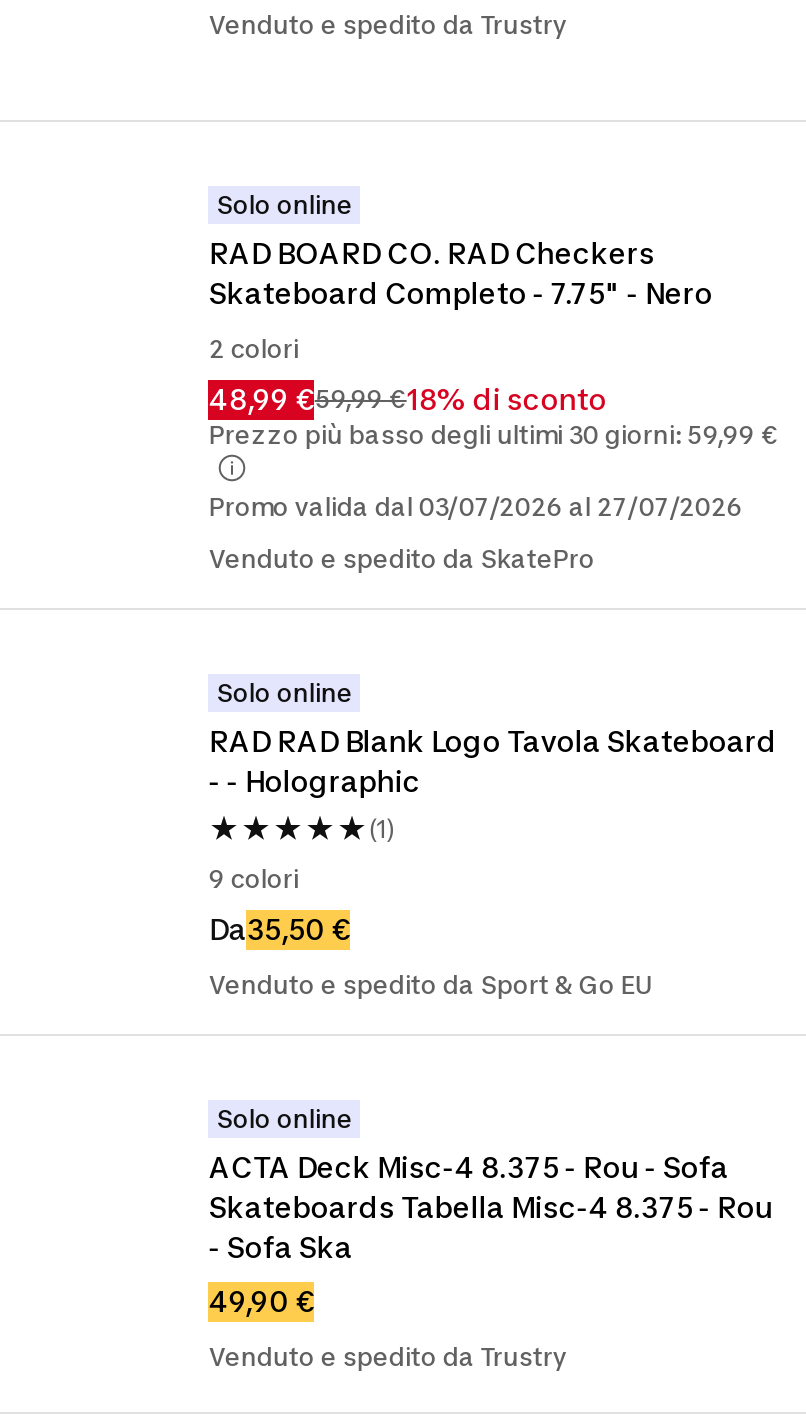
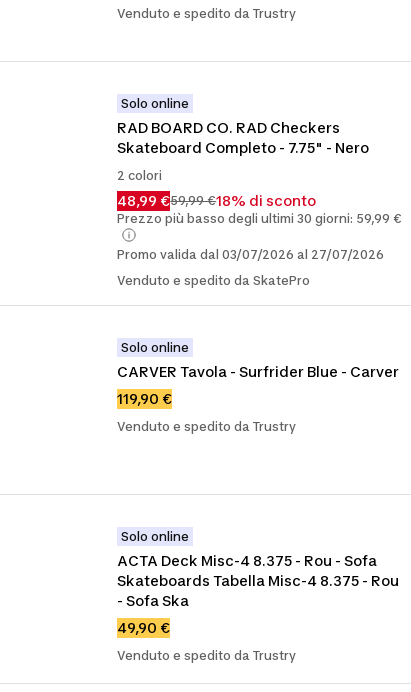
[209,724,777,1000] RAD RAD Blank Logo Tavola Skateboard | - - Holographic | (1) | 9 colori | Da35,50 € | Venduto e spedito da Sport & Go EU -> [117,363,399,434] CARVER Tavola - Surfrider Blue - Carver | 119,90 € | Venduto e spedito da Trustry

